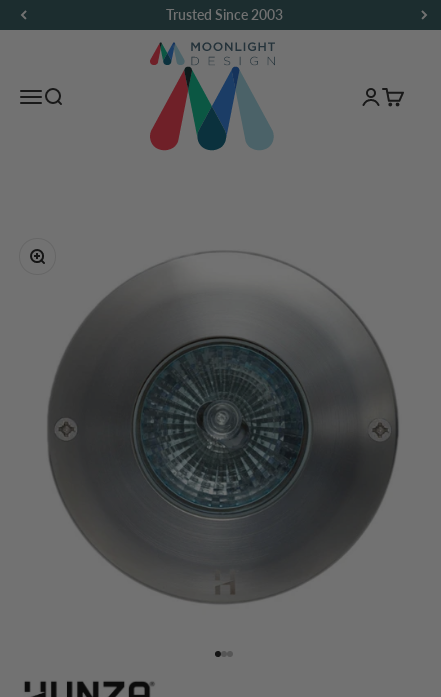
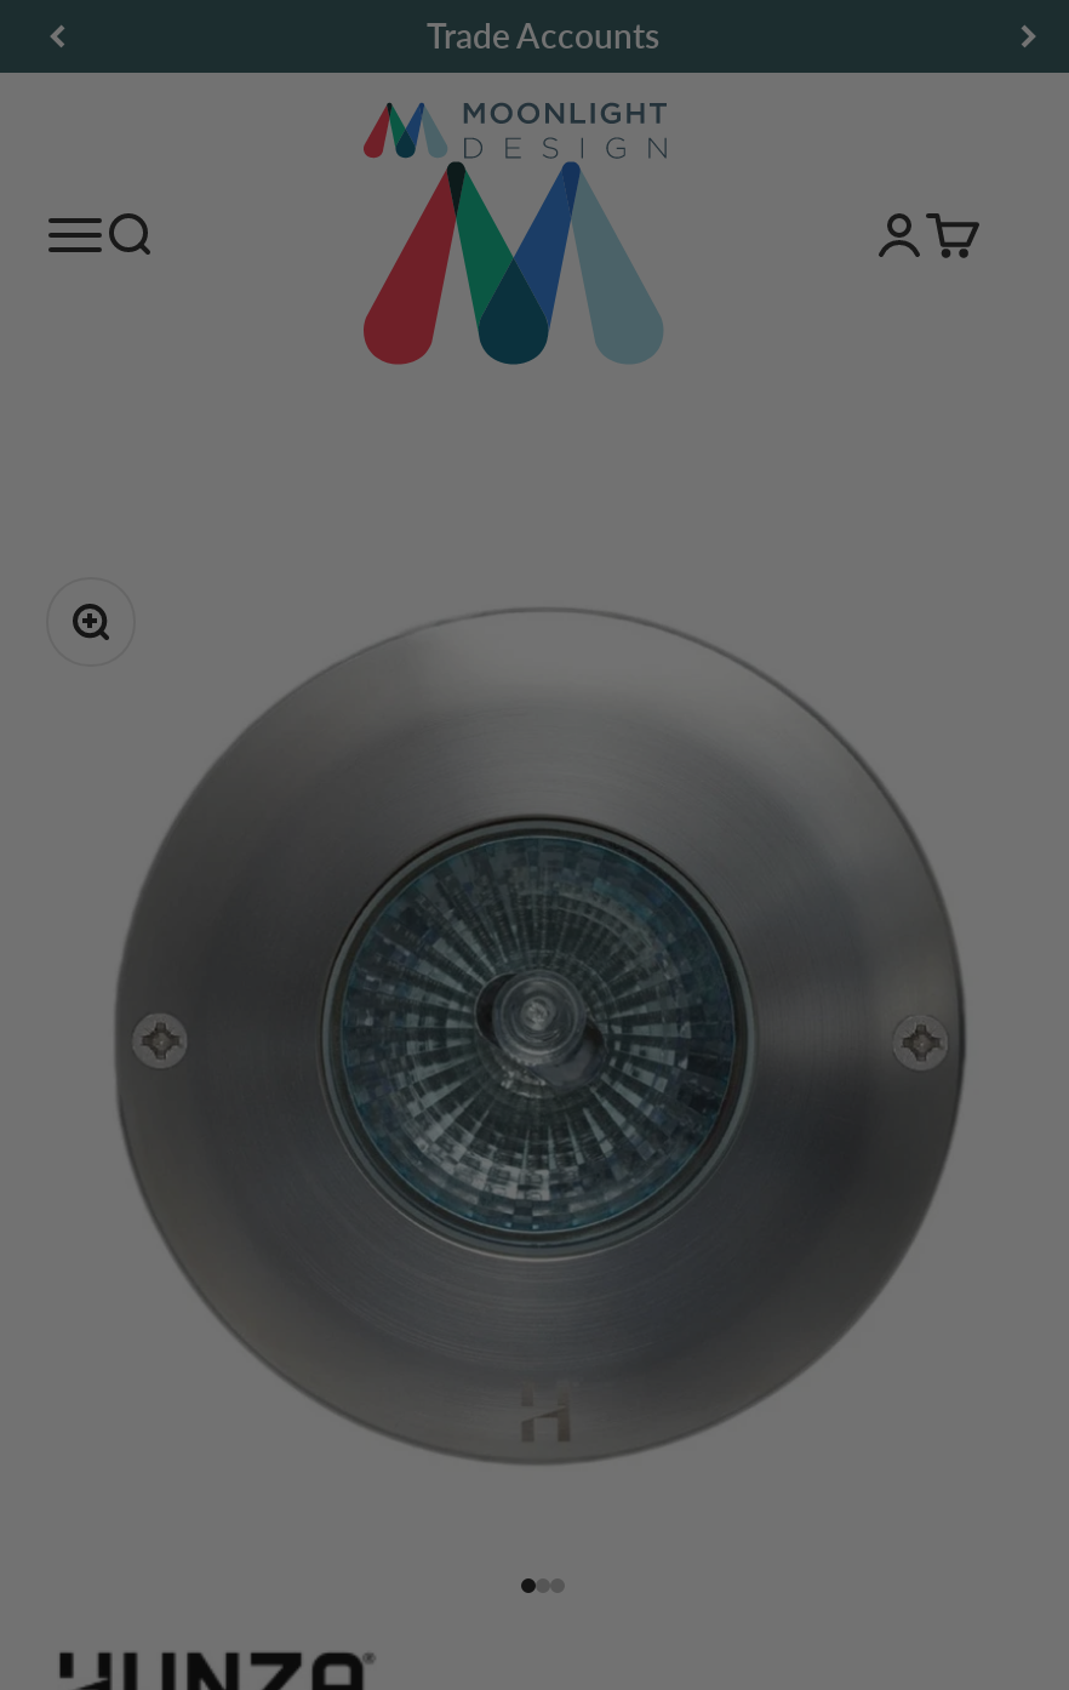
[165,6,282,23] Trusted Since 2003 -> [427,15,659,56] Trade Accounts

